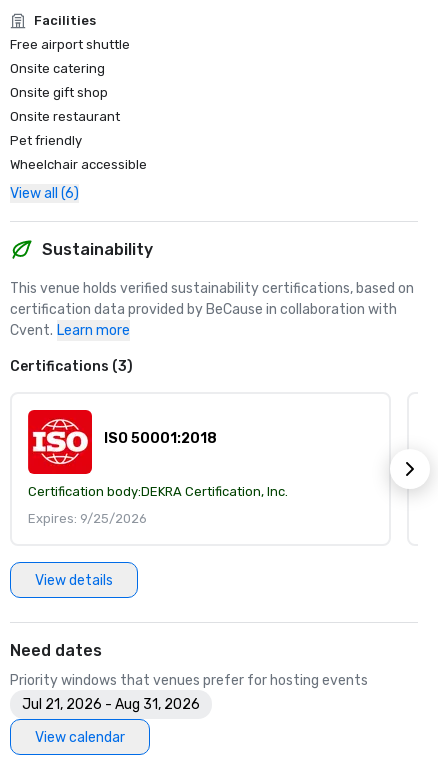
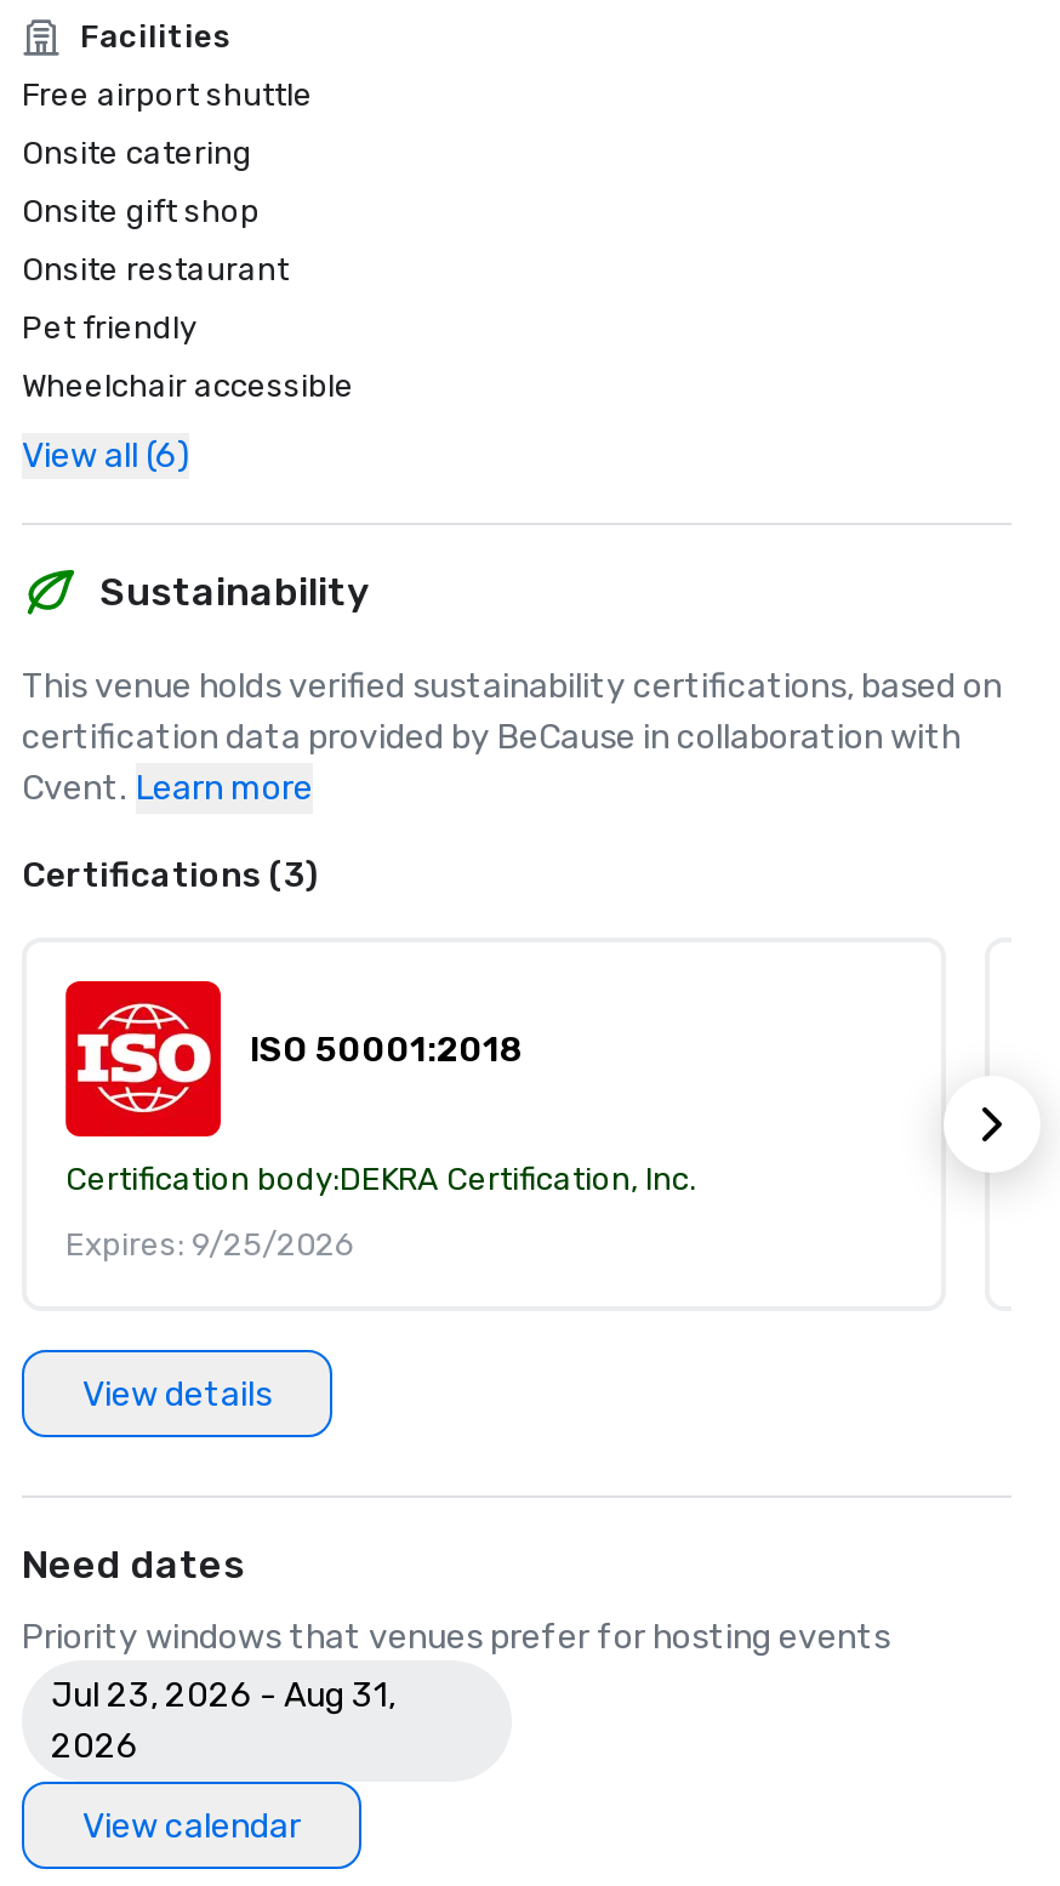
[22,696,200,713] Jul 21, 2026 - Aug 31, 2026 -> [51,1675,395,1767] Jul 23, 2026 - Aug 31, | 2026

